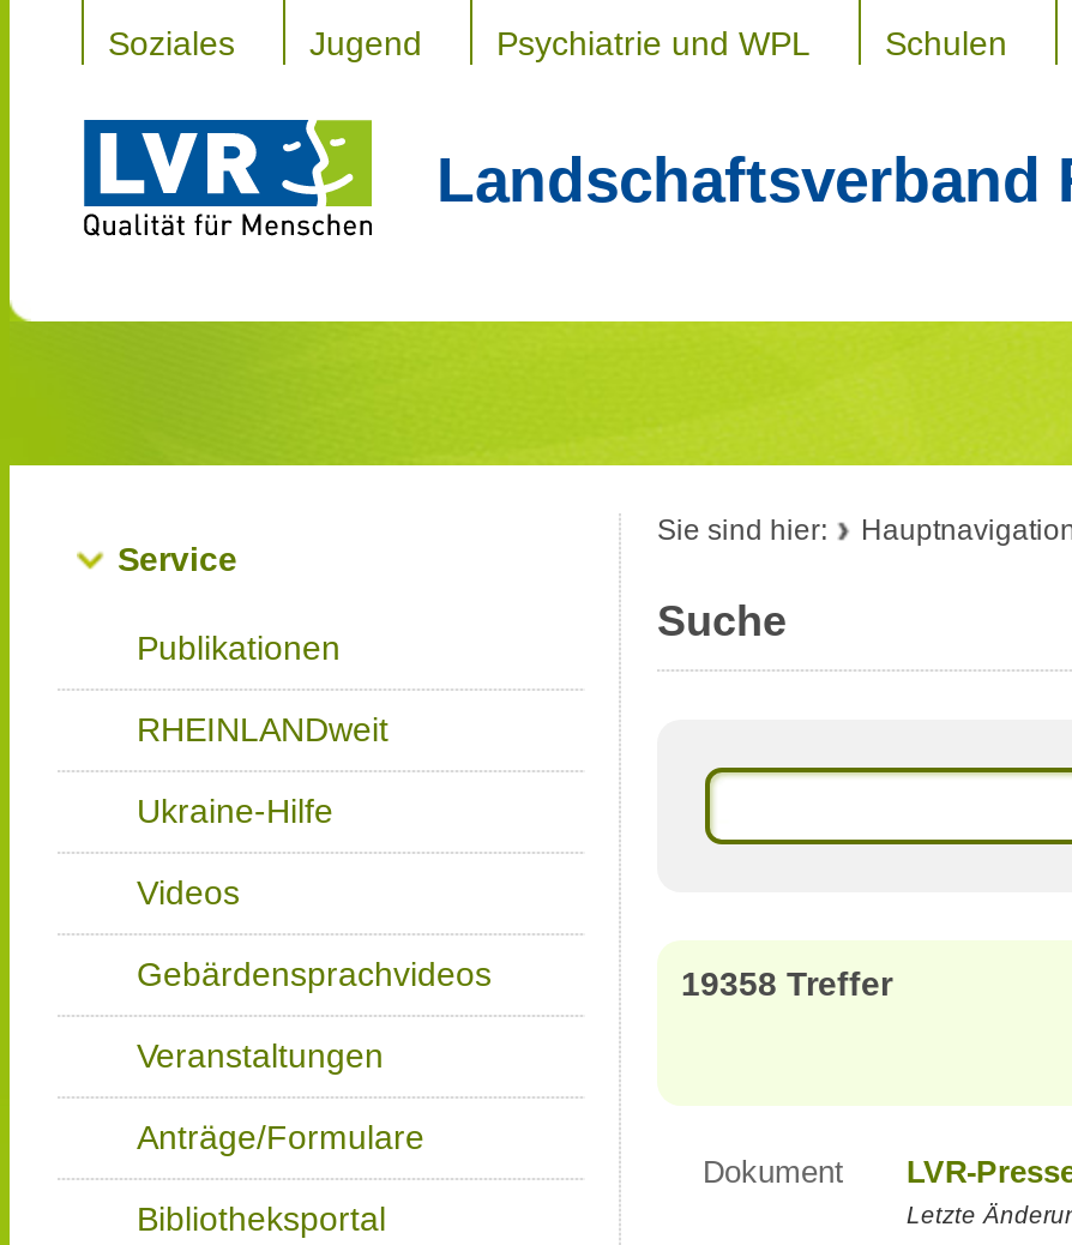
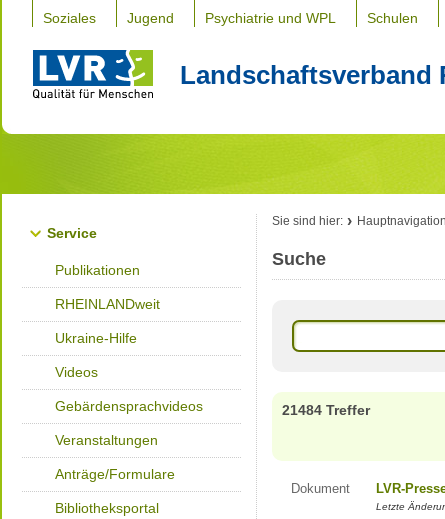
[681,964,892,1003] 19358 Treffer -> [282,402,370,418] 21484 Treffer

